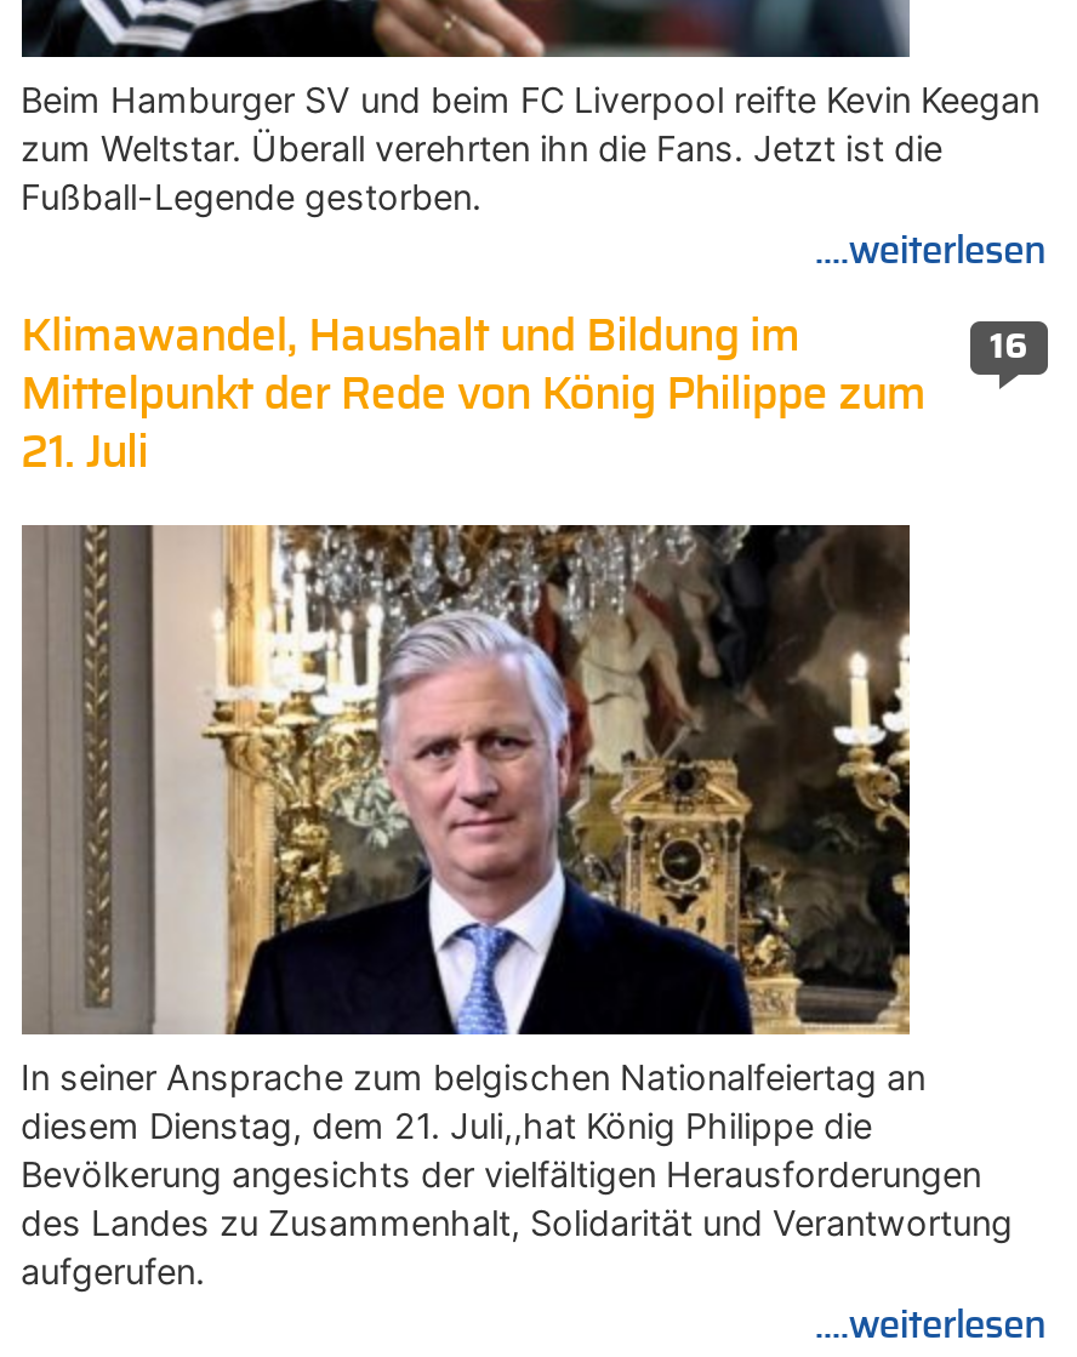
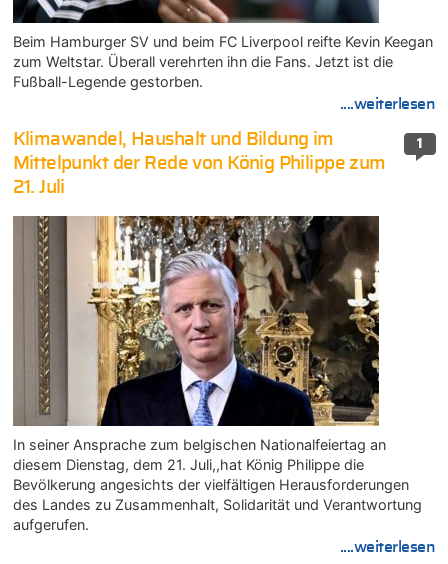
[990,329,1027,365] 16 -> [417,135,423,150] 1

